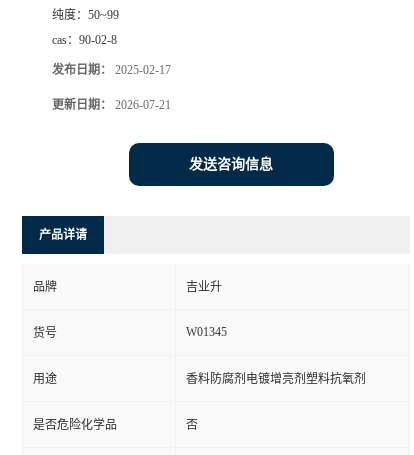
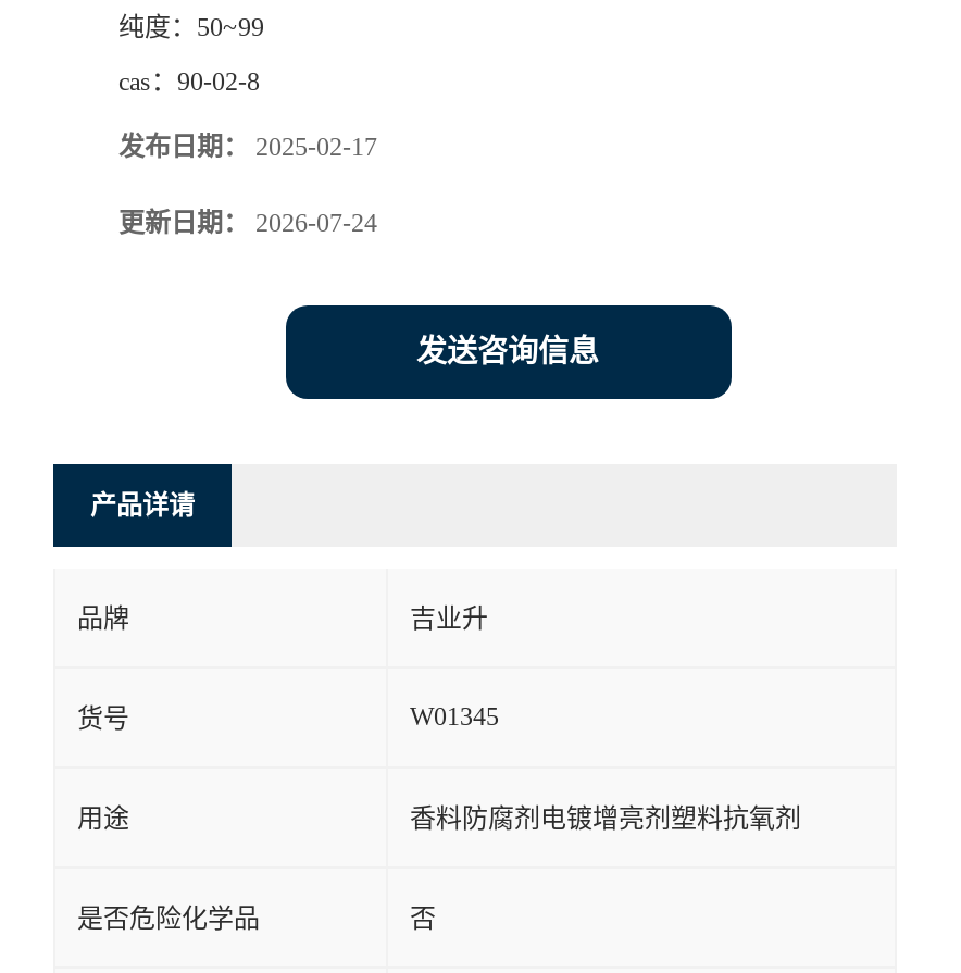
[52,98,171,112] 更新日期：2026-07-21 -> [118,208,377,239] 更新日期：2026-07-24

